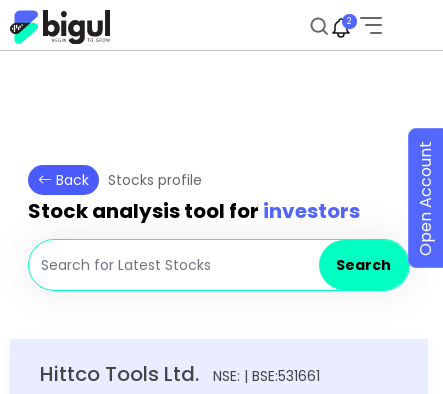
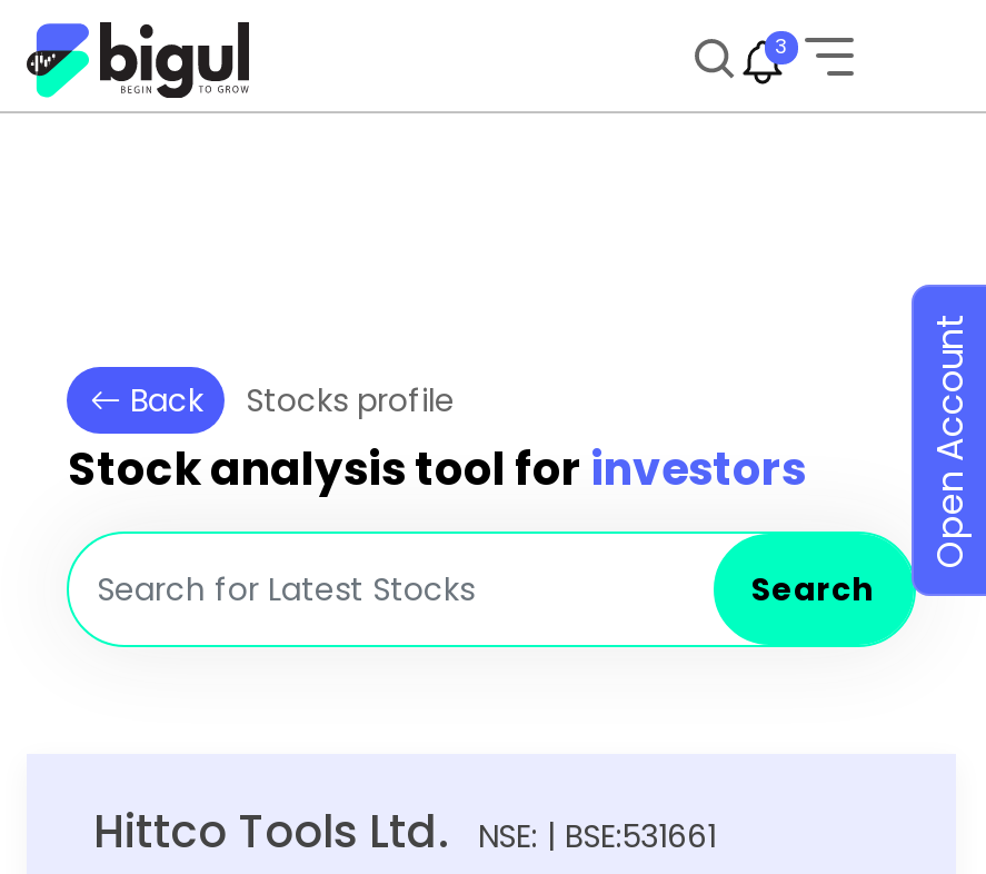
[347,15,352,27] 2 -> [775,33,788,60] 3

